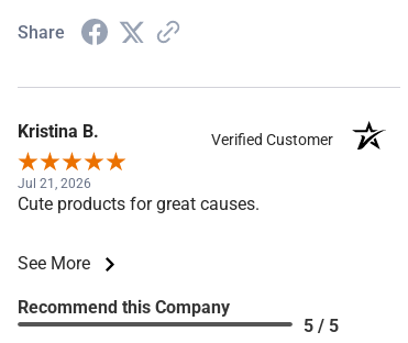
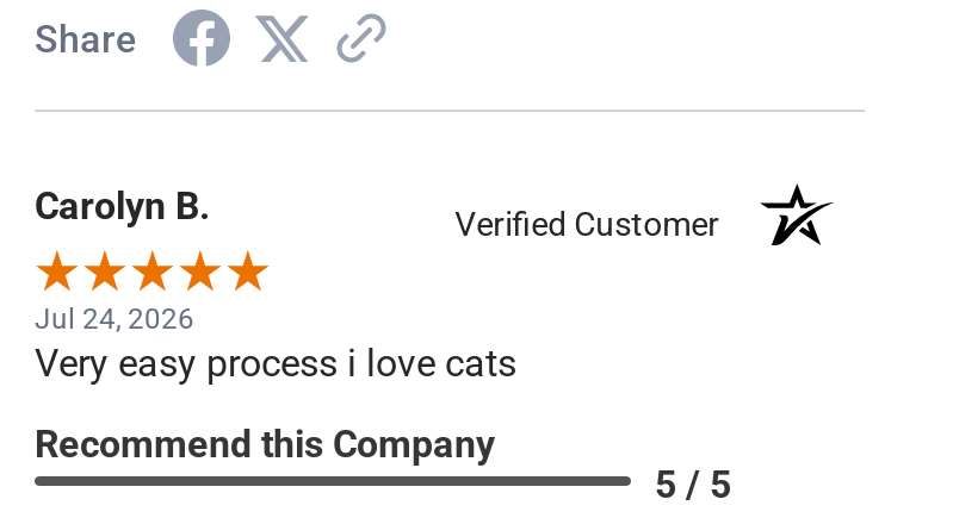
[18,121,99,142] Kristina B. -> [35,183,211,228] Carolyn B.
[18,176,260,274] Jul 21, 2026 | Cute products for great causes. | See More -> [35,302,516,385] Jul 24, 2026 | Very easy process i love cats

